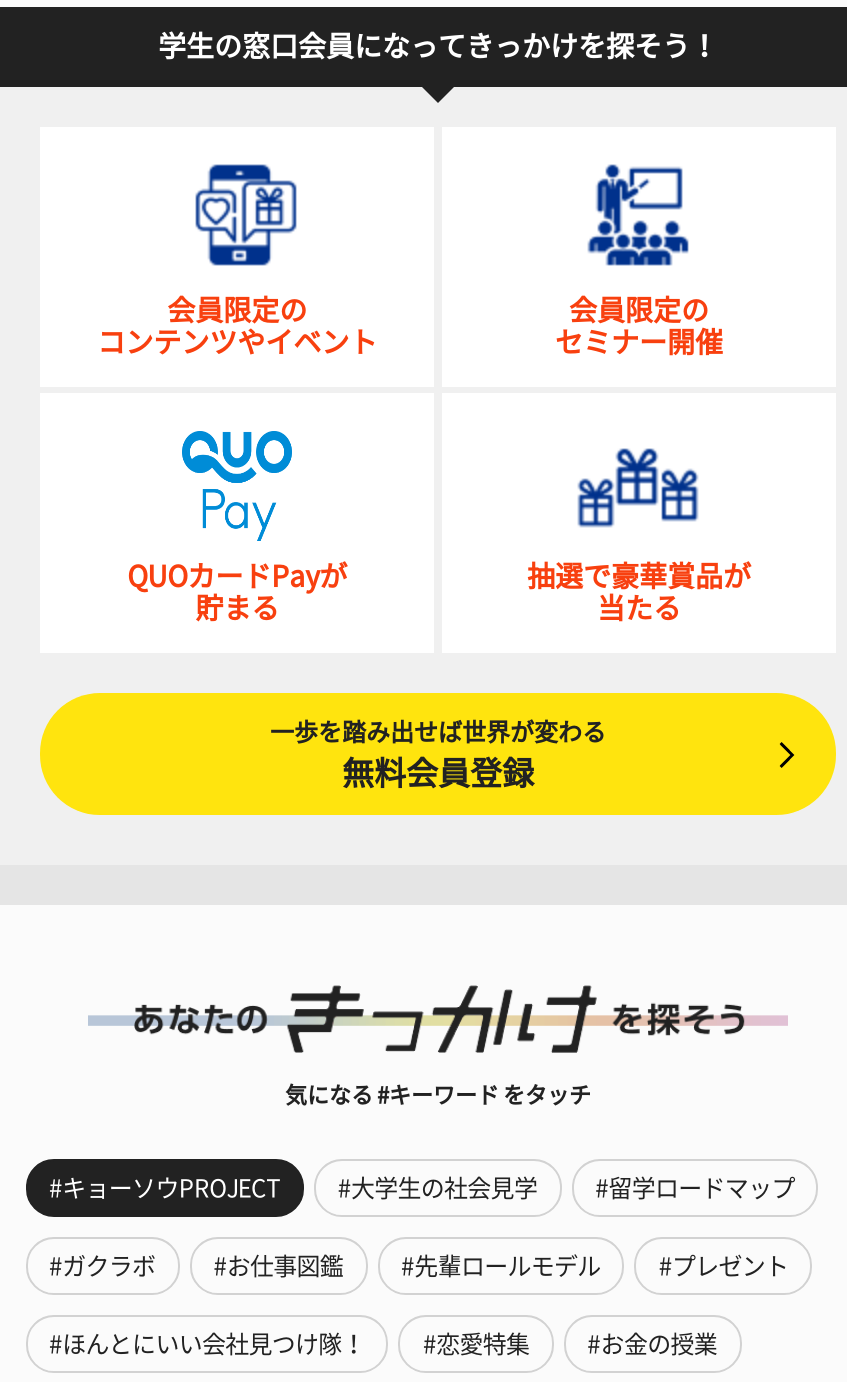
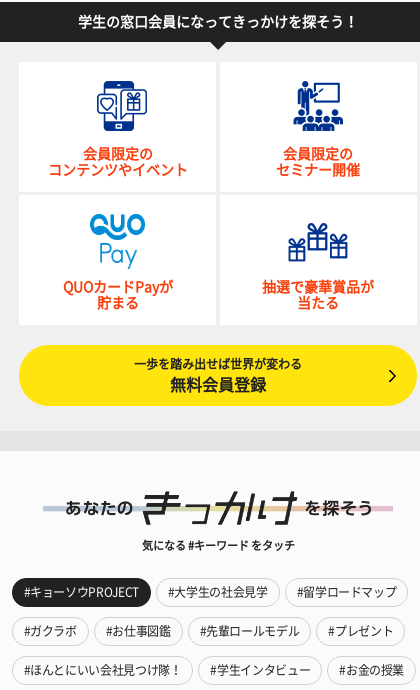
[423,1332,529,1356] #恋愛特集 -> [210,664,310,676] #学生インタビュー

